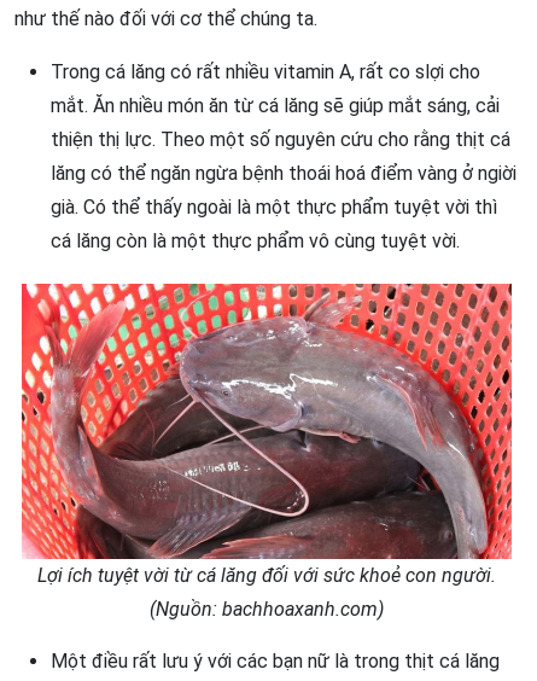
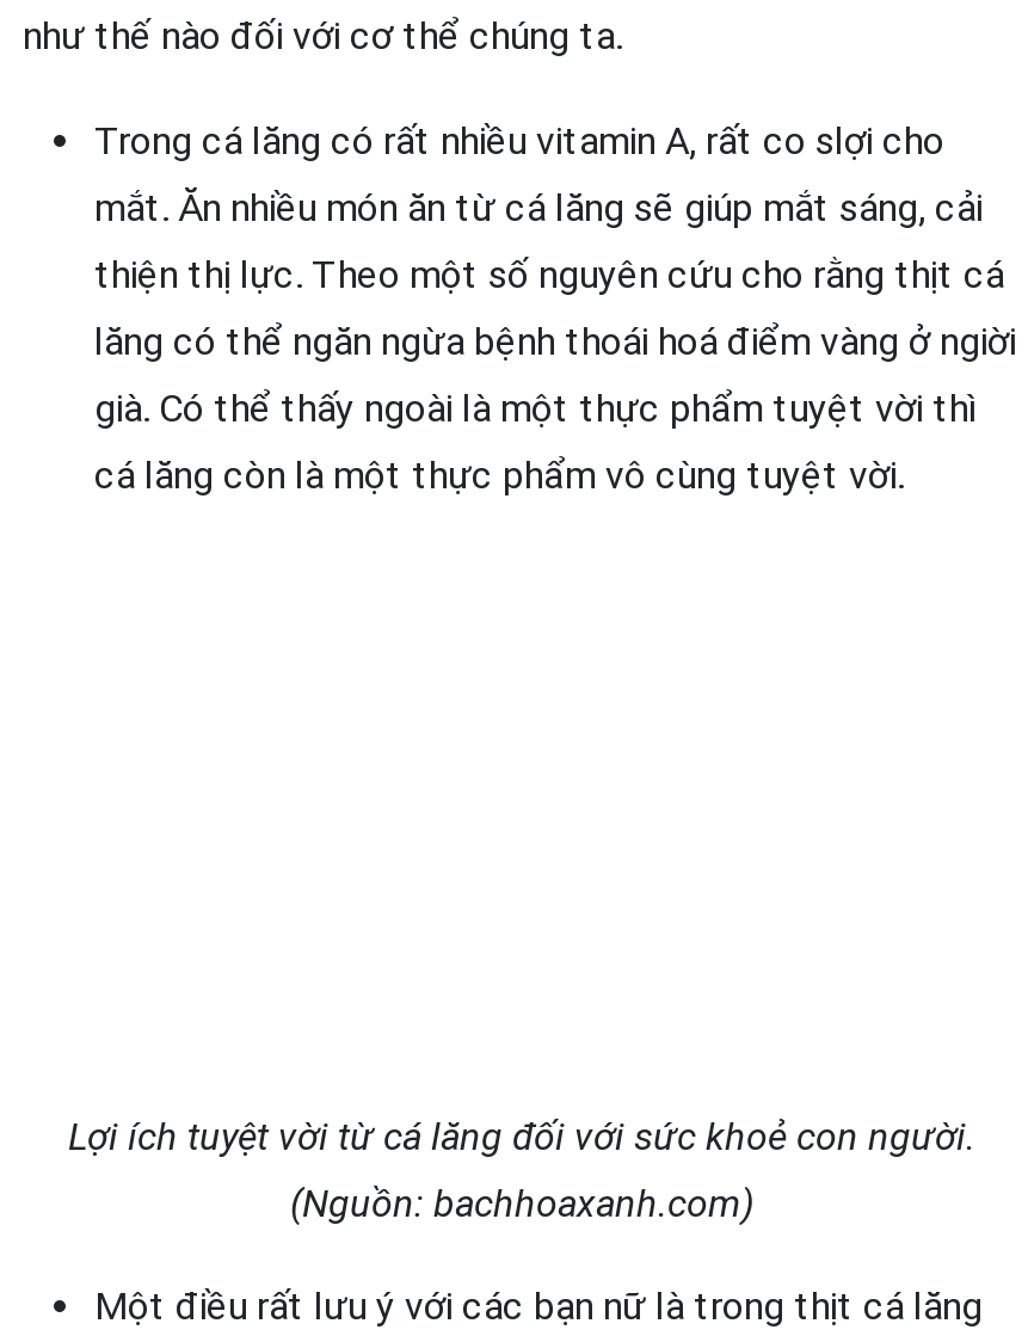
[21,283,513,560] [image] -> none

